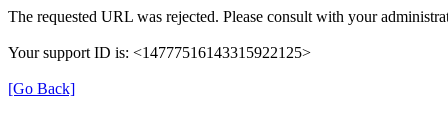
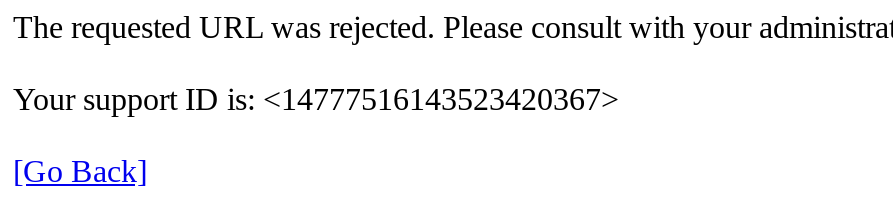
[8,44,311,61] Your support ID is: <14777516143315922125> -> [13,82,619,116] Your support ID is: <14777516143523420367>

